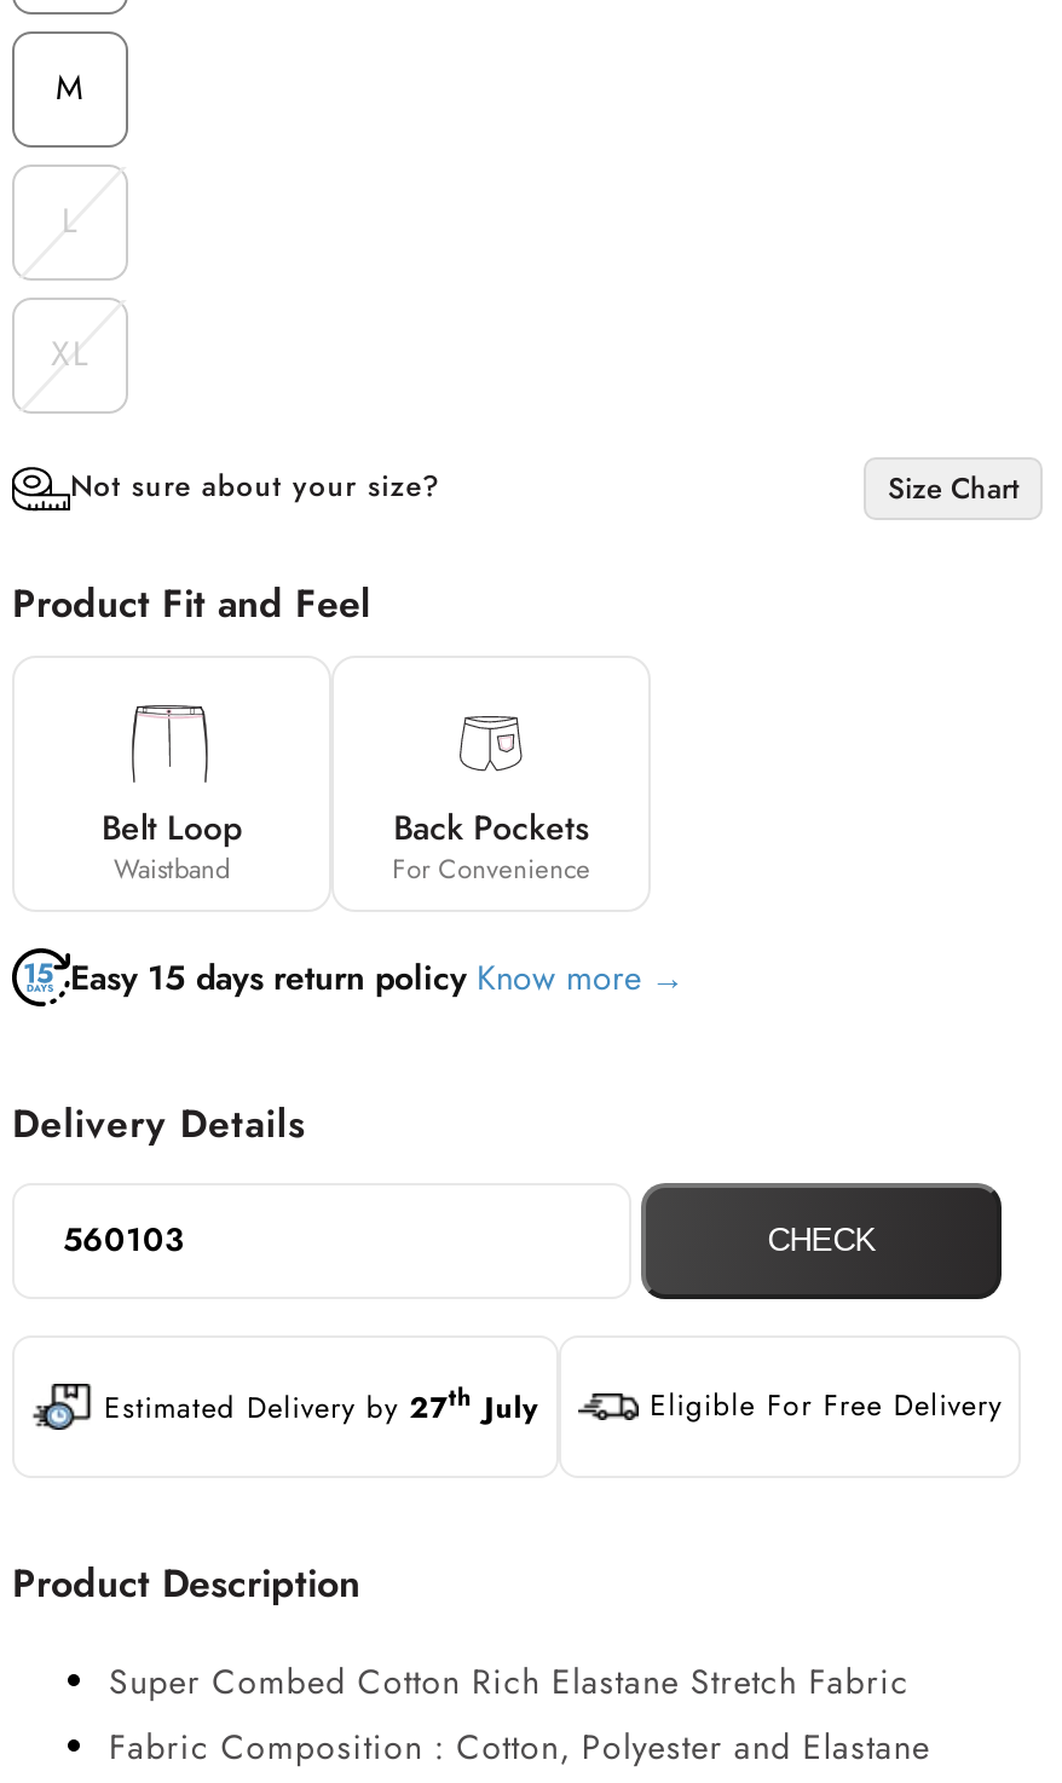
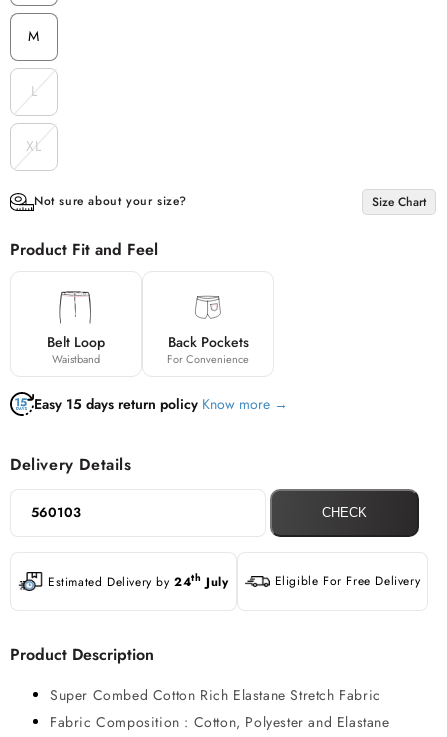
[104,1379,538,1430] Estimated Delivery by 27th July -> [48,570,229,591] Estimated Delivery by 24th July

